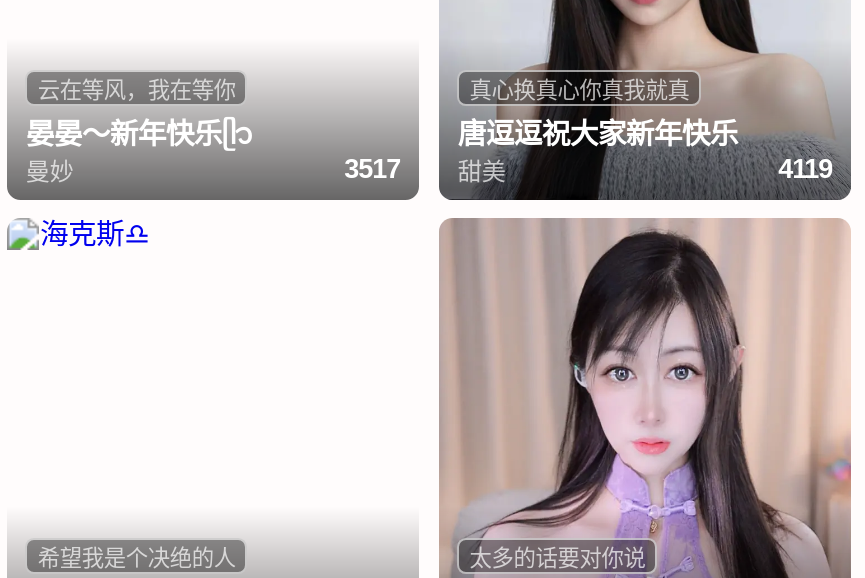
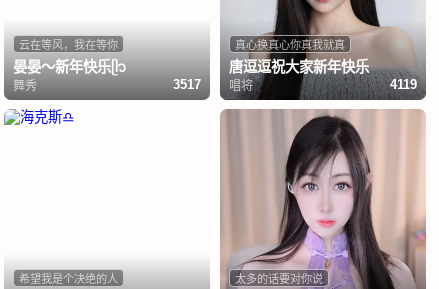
[26,151,74,185] 曼妙 -> [13,76,37,93] 舞秀
[458,151,506,185] 甜美 -> [229,76,253,93] 唱将

